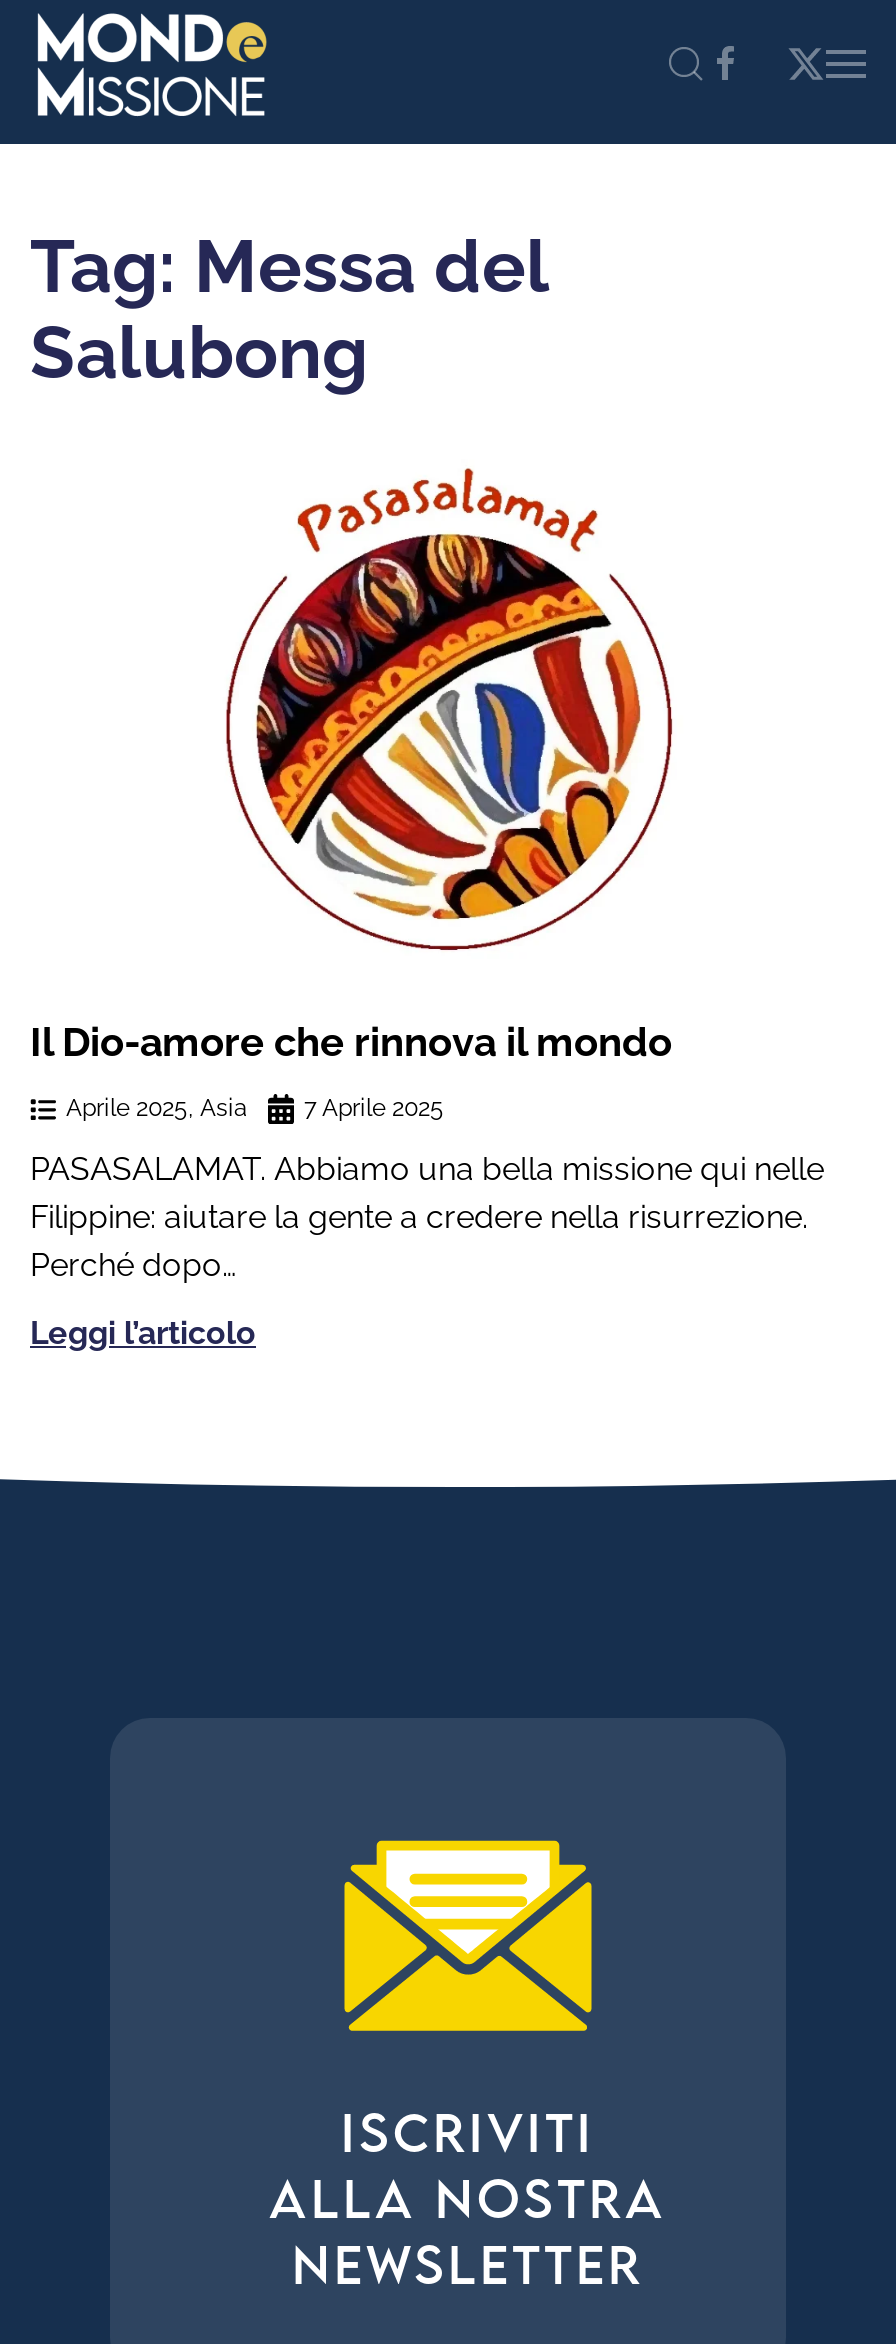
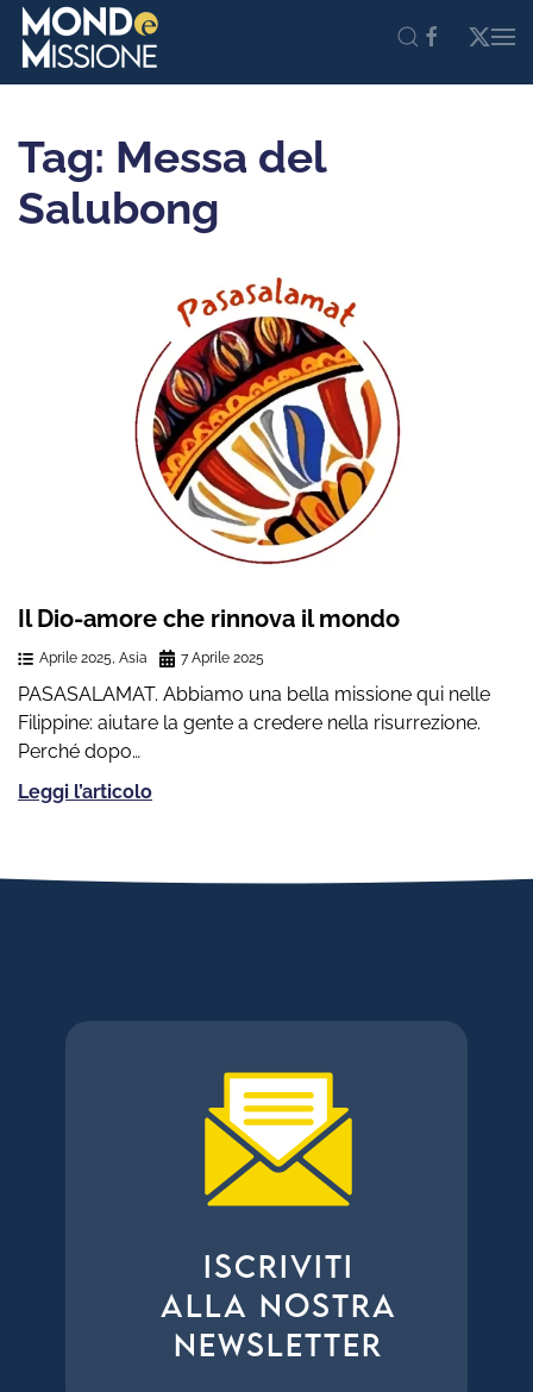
[376,1804,560,1932] [image] -> [222,1071,334,1147] [image]

